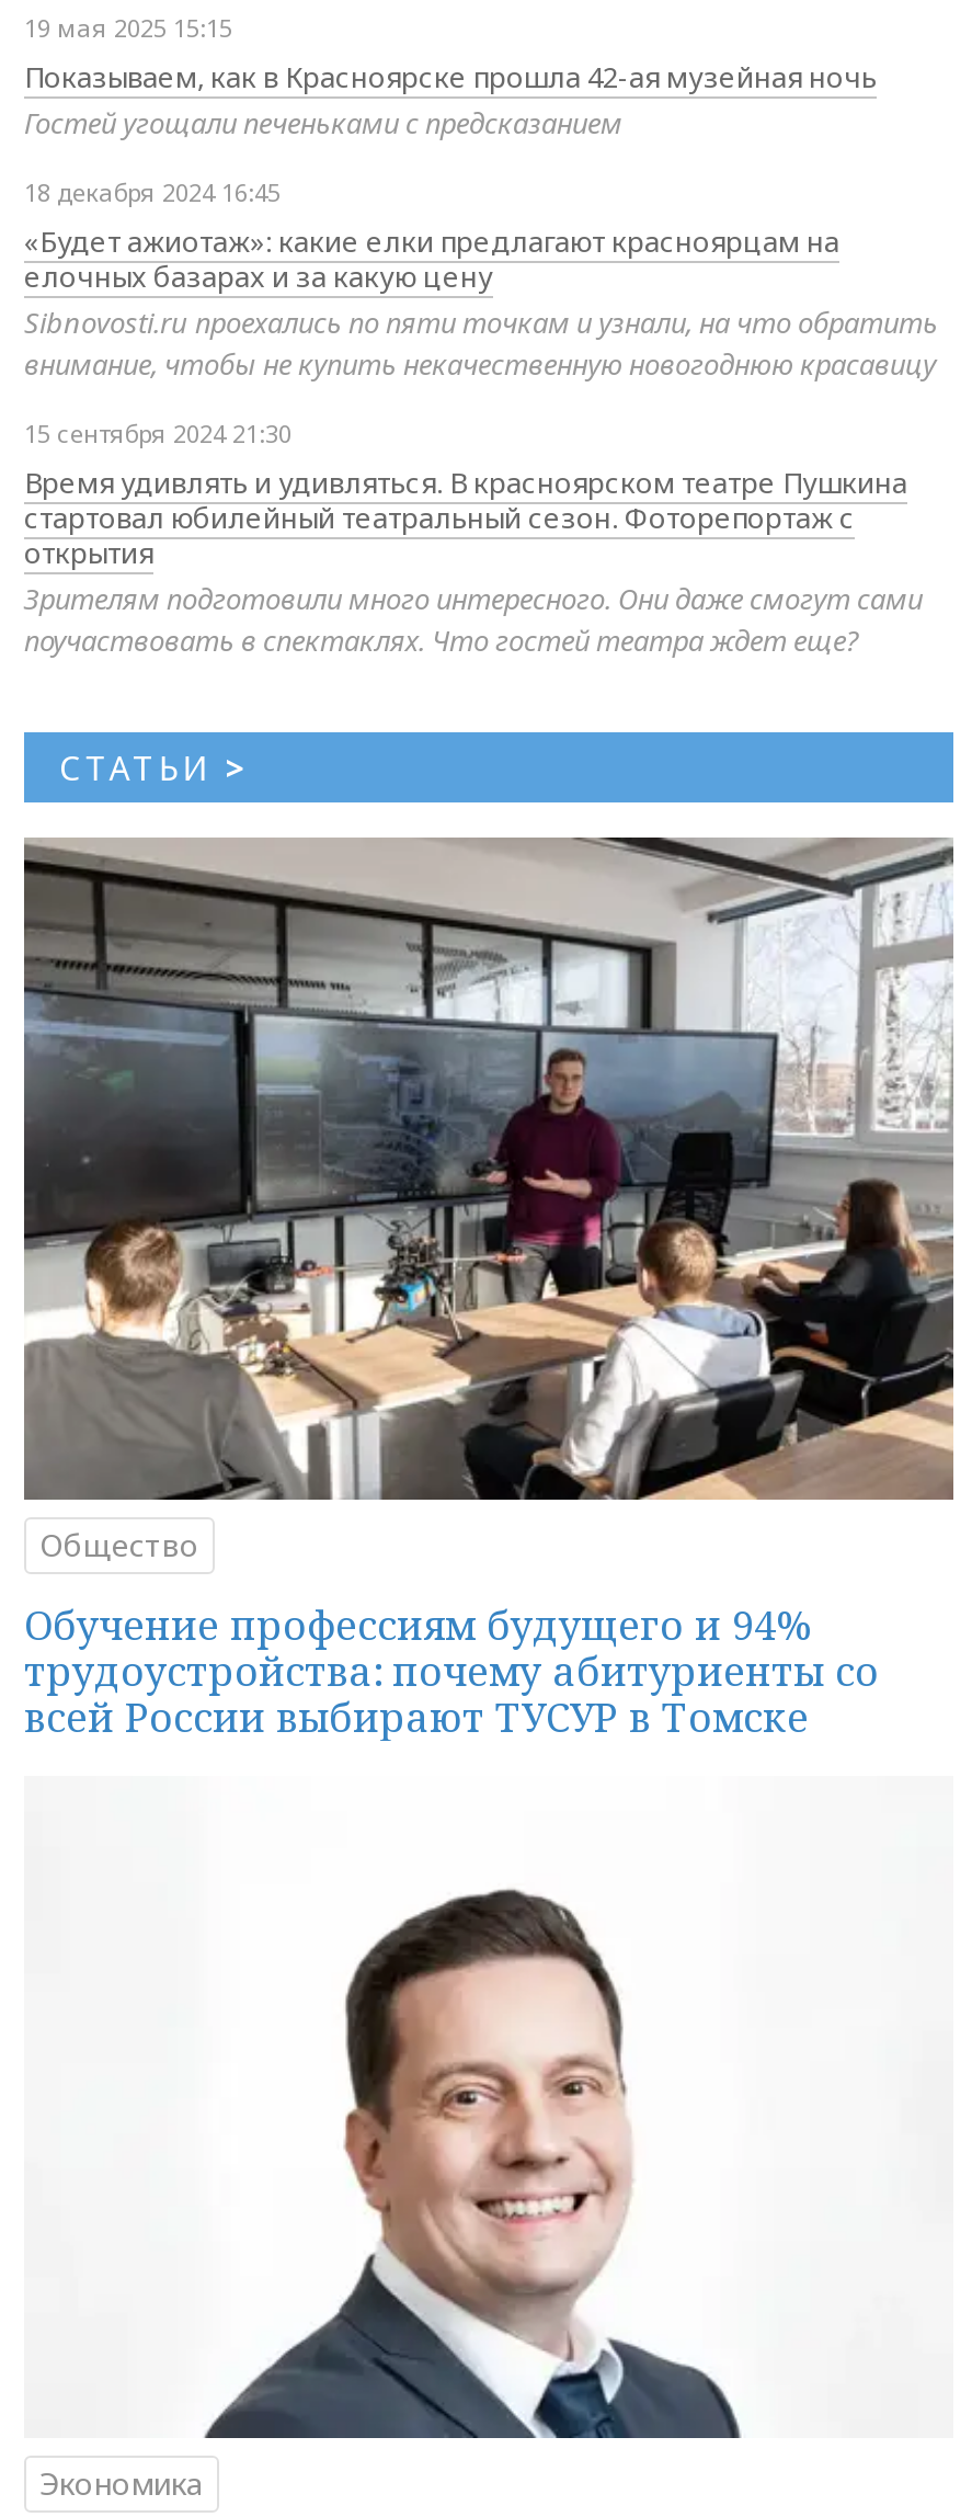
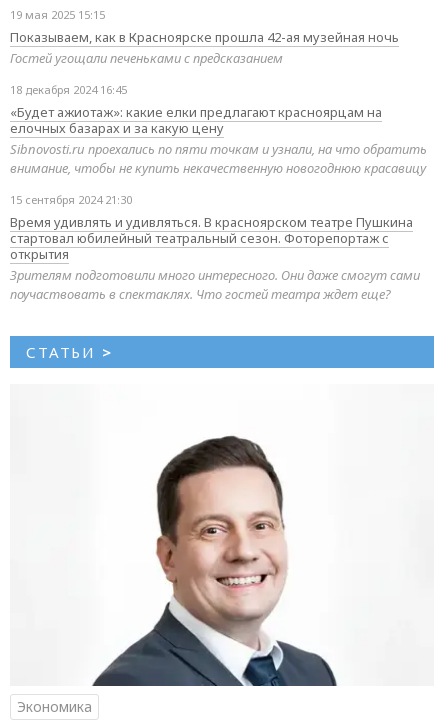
[22,835,956,1743] [image] | Общество | Обучение профессиям будущего и 94% | трудоустройства: почему абитуриенты со | всей России выбирают ТУСУР в Томске -> none

